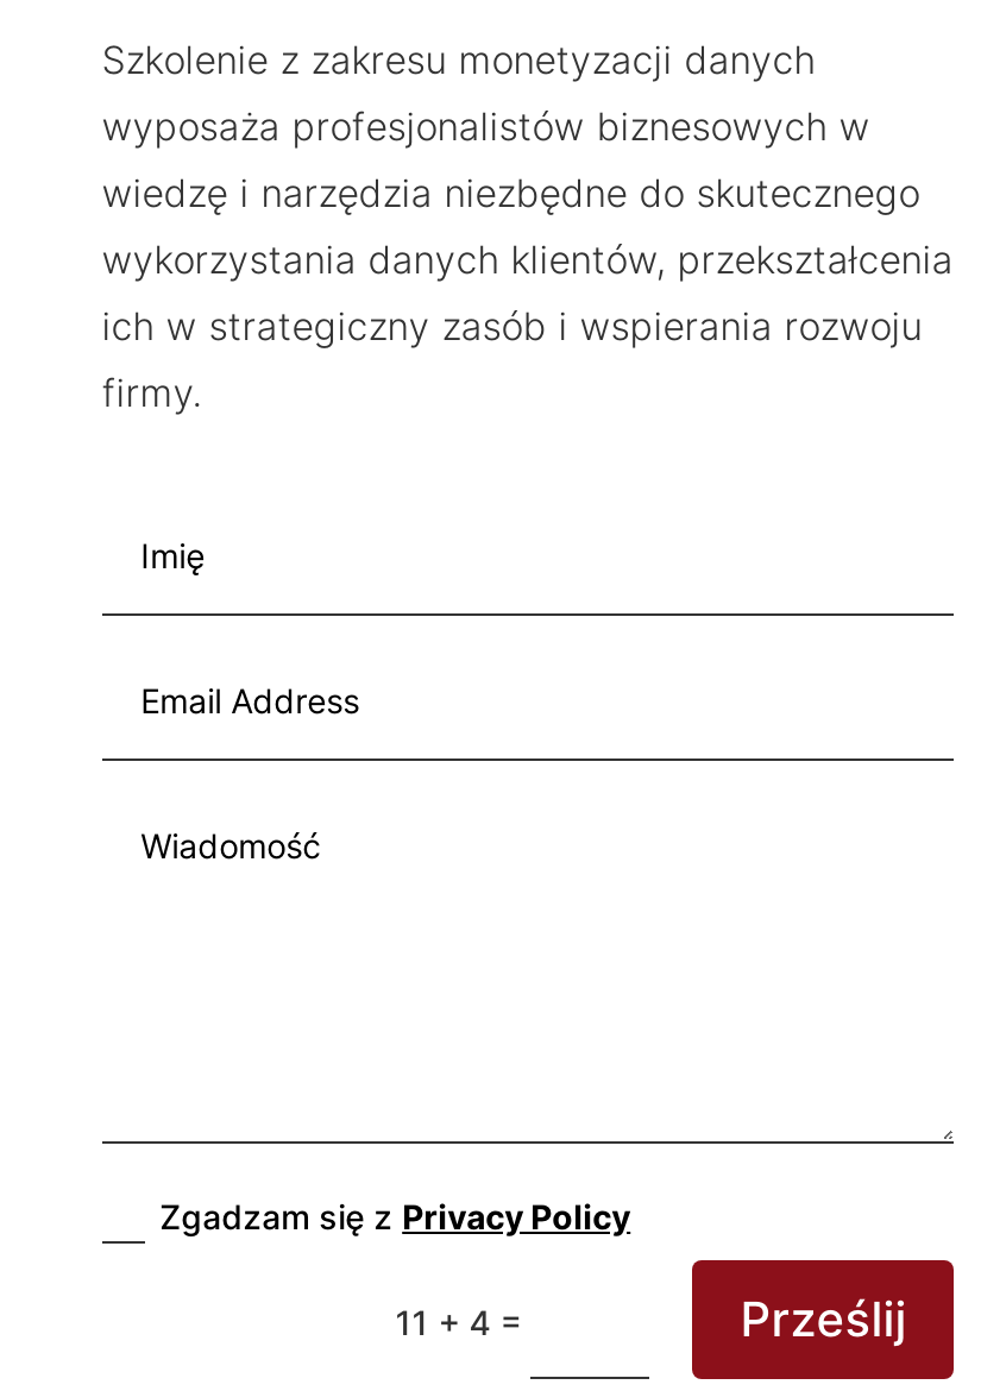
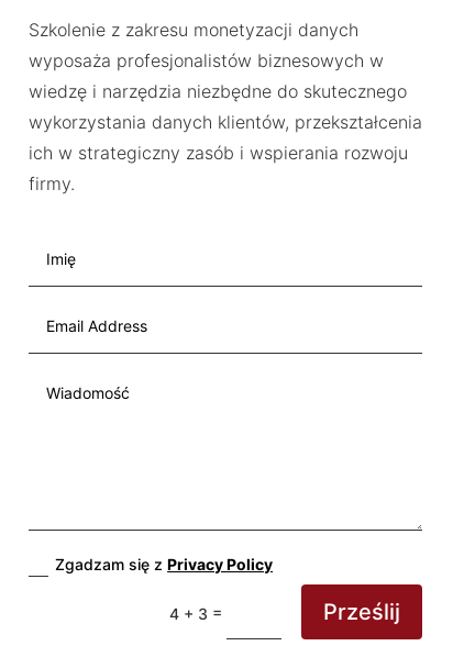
[395,1298,531,1342] 11 + 4 = -> [170,602,227,622] 4 + 3 =

